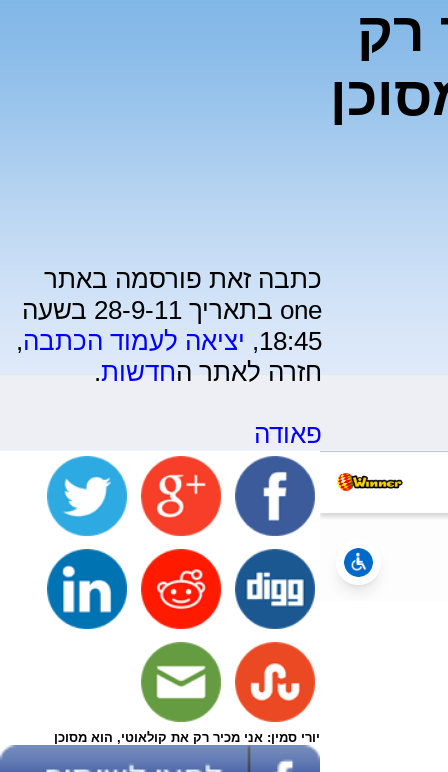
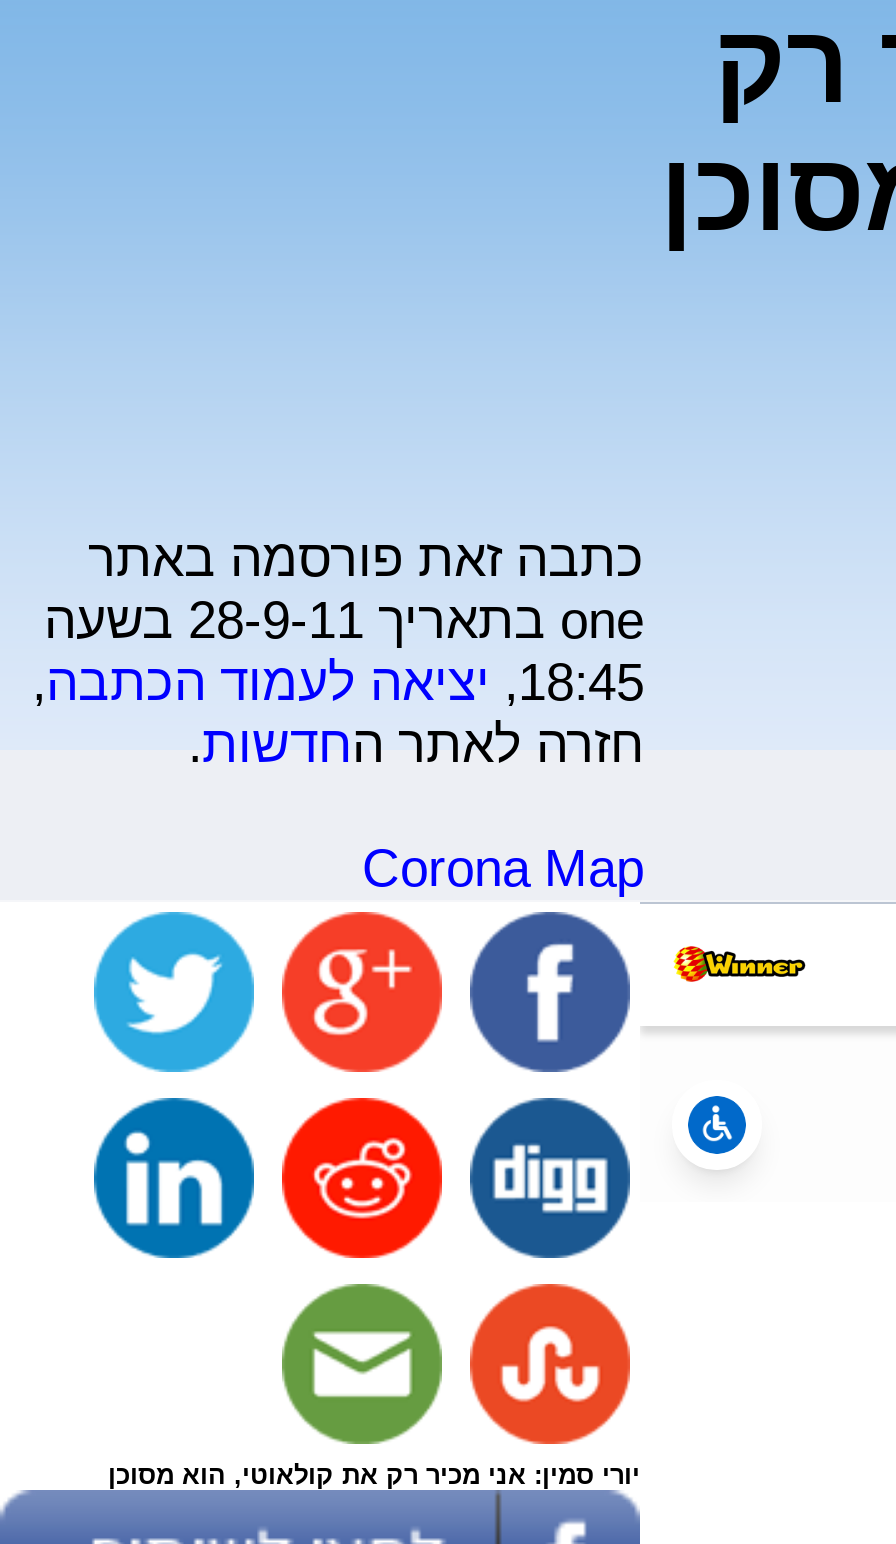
[254,419,322,449] פאודה -> [362,838,644,898] Corona Map

